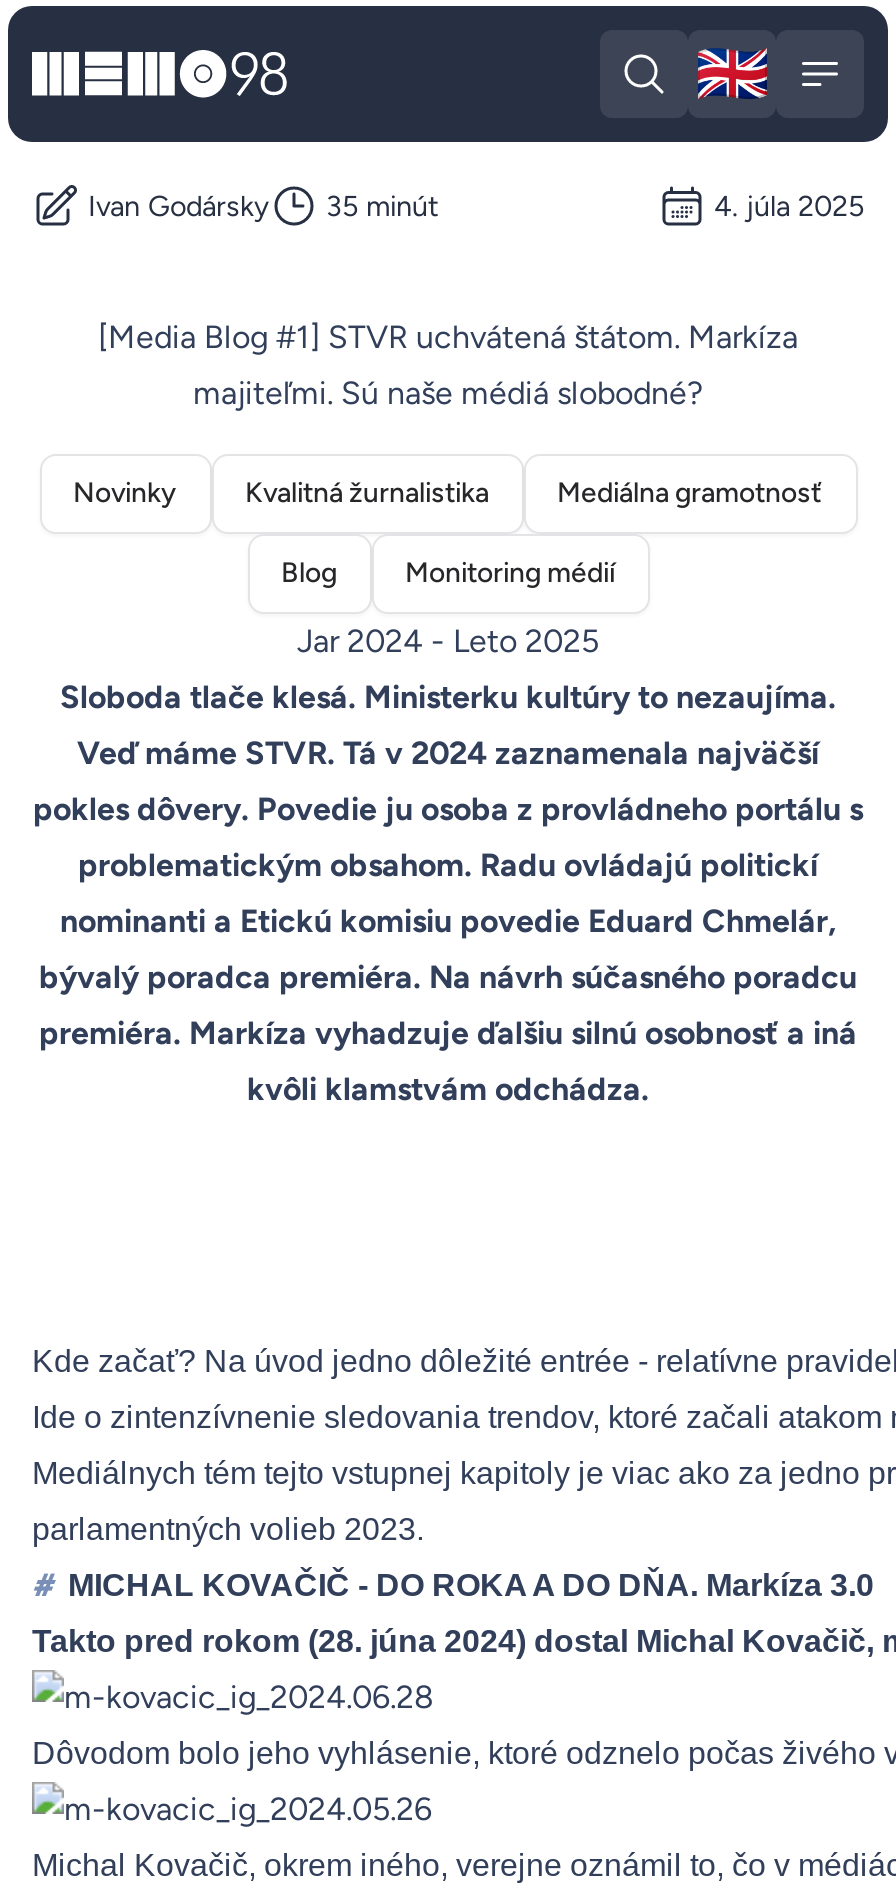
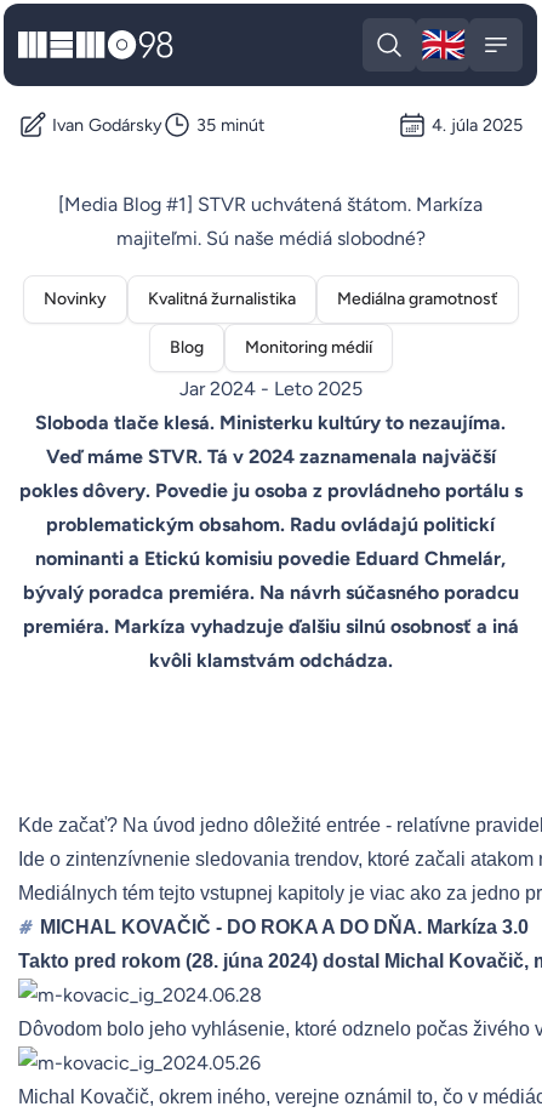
[32,1512,424,1546] parlamentných volieb 2023. -> none

